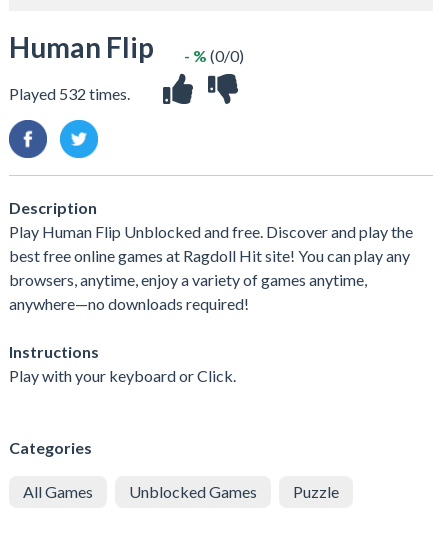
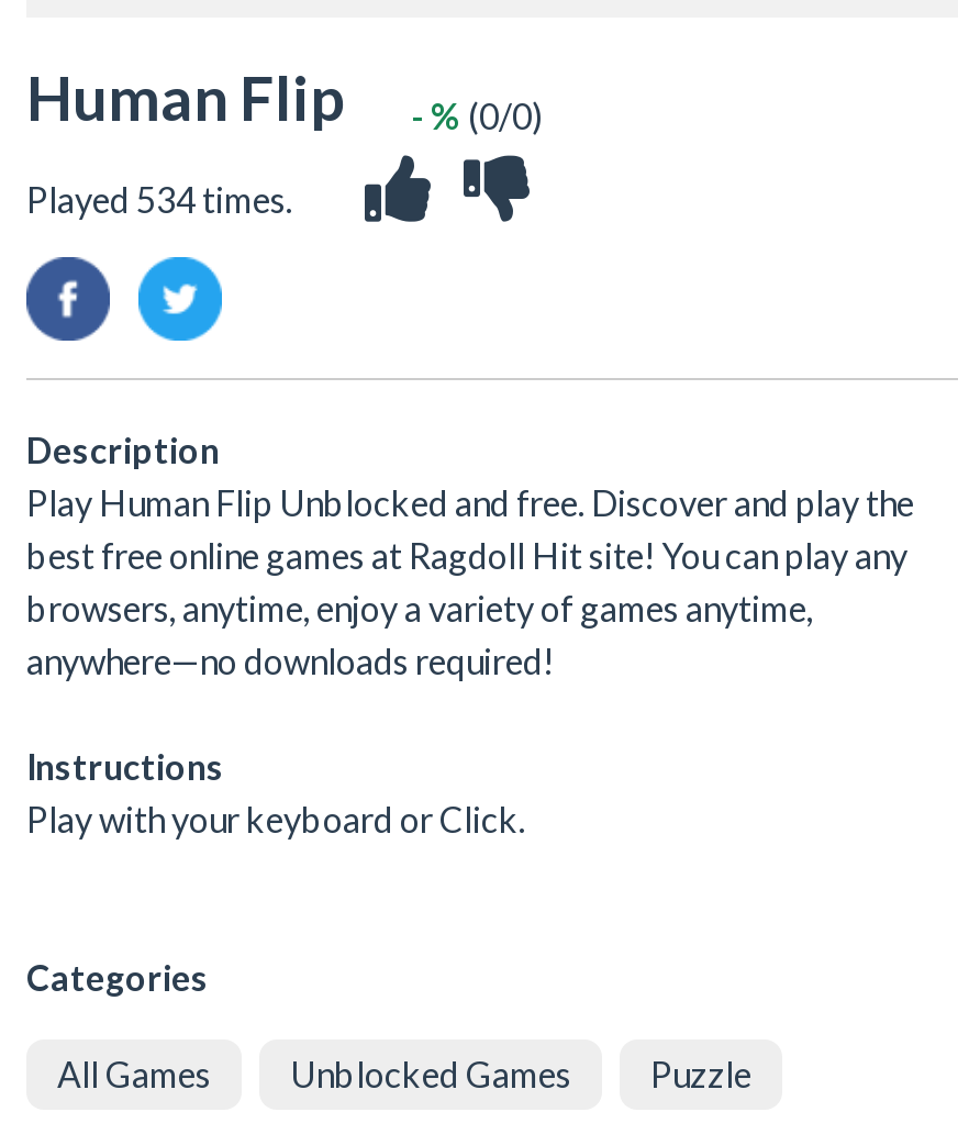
[9,84,130,103] Played 532 times. -> [26,178,292,220] Played 534 times.

